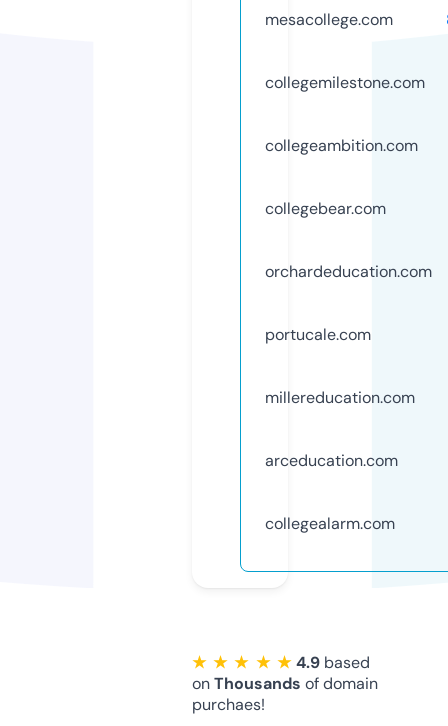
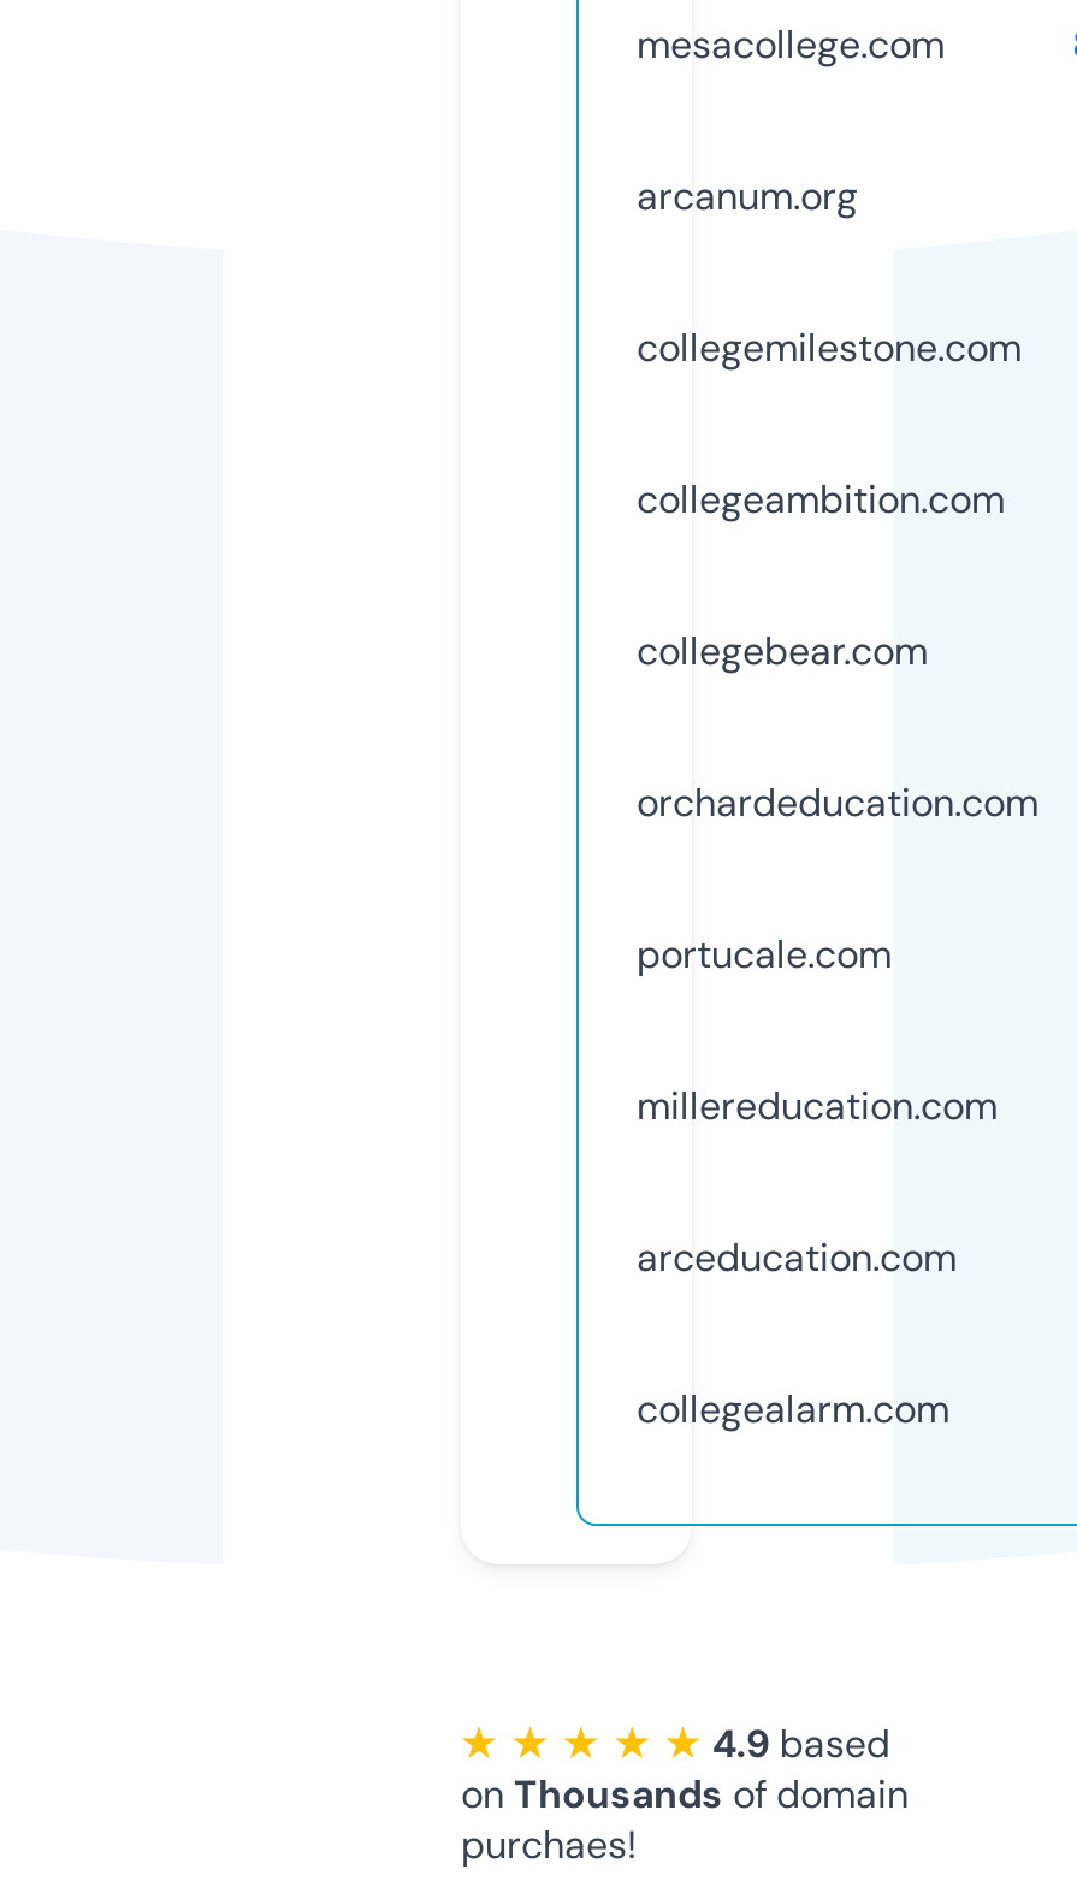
none -> [637,170,858,221] arcanum.org

